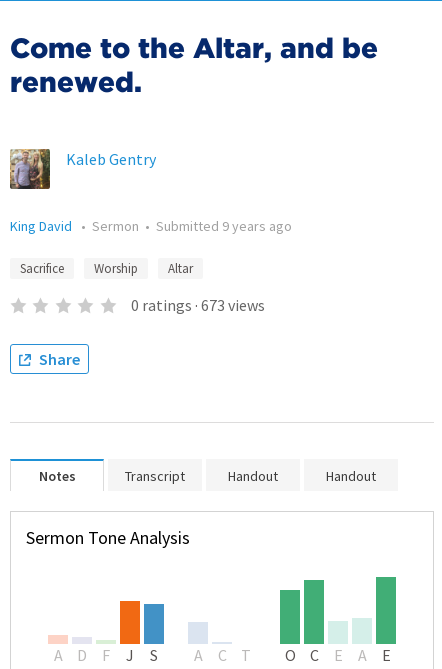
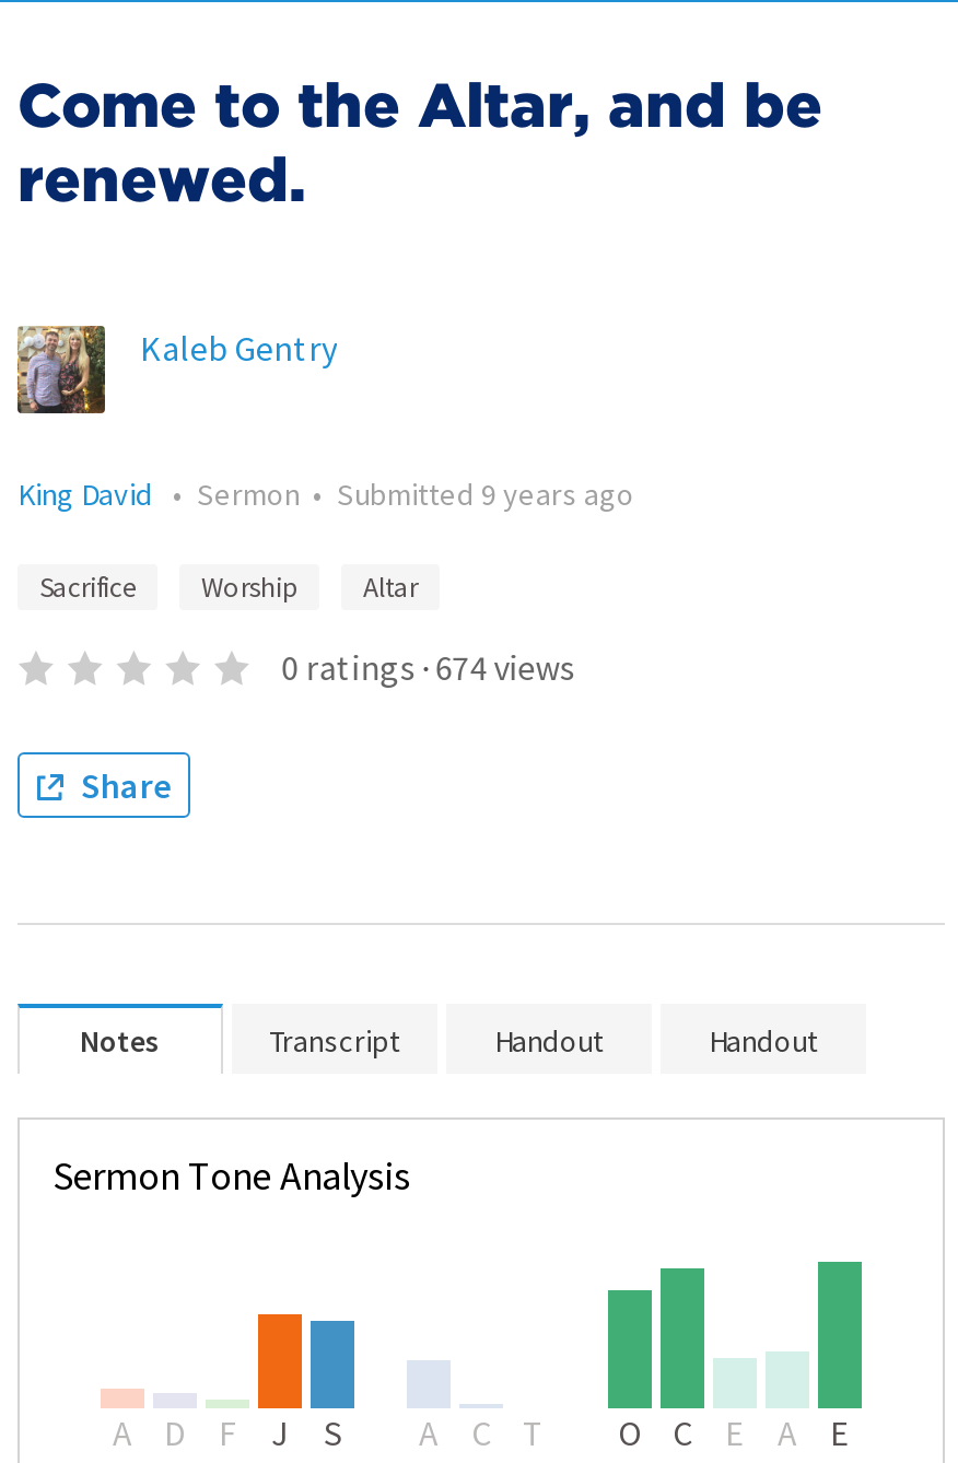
[131,295,265,315] 0 ratings · 673 views -> [281,645,575,689] 0 ratings · 674 views

